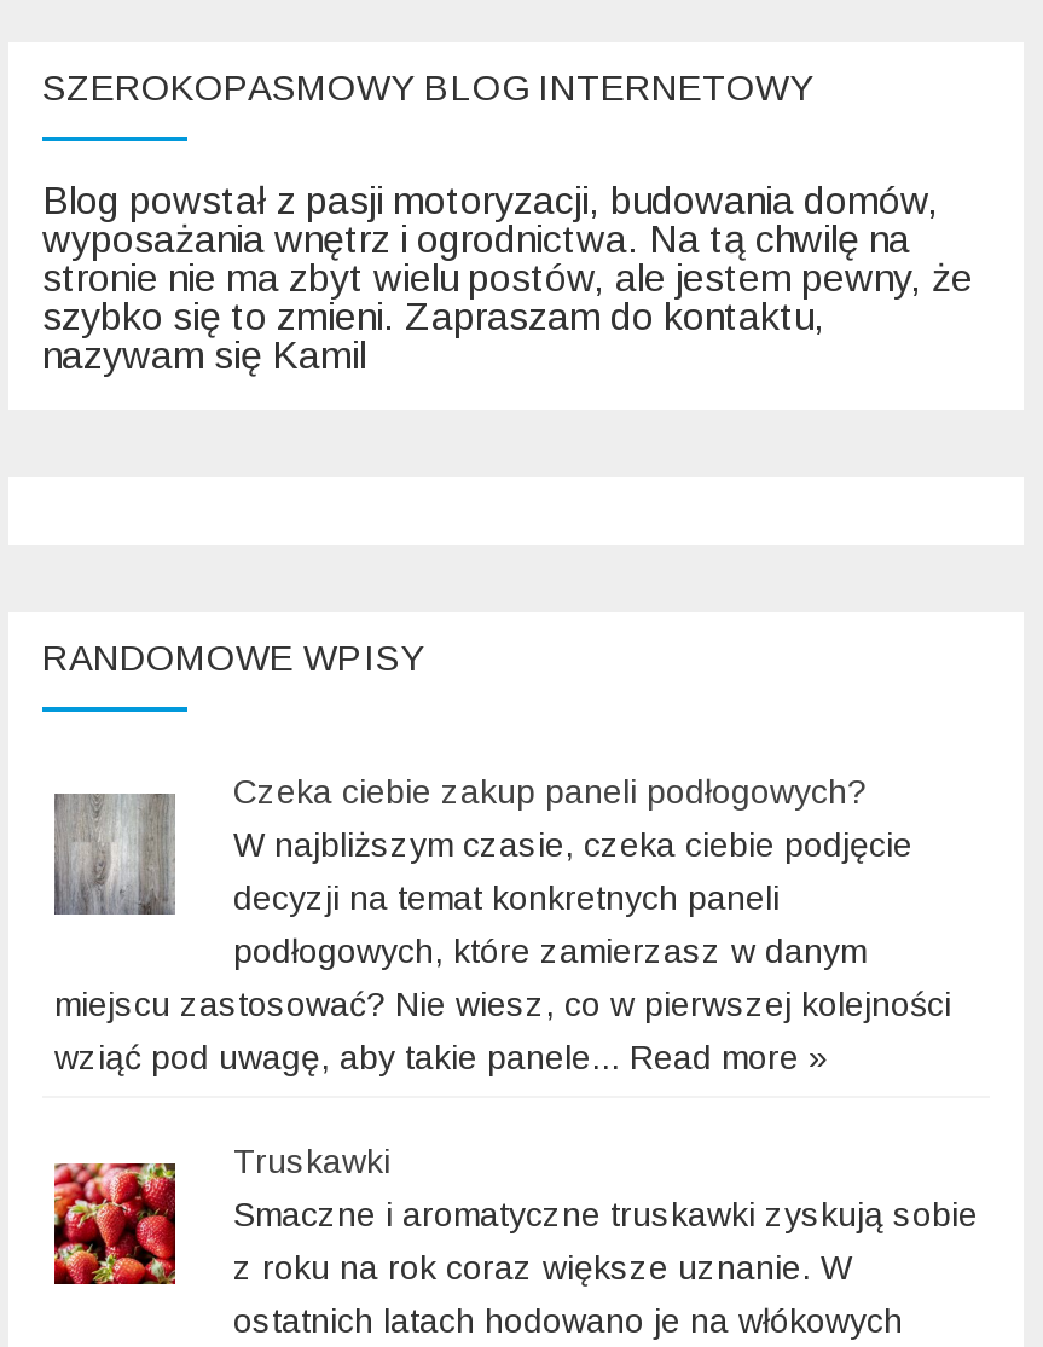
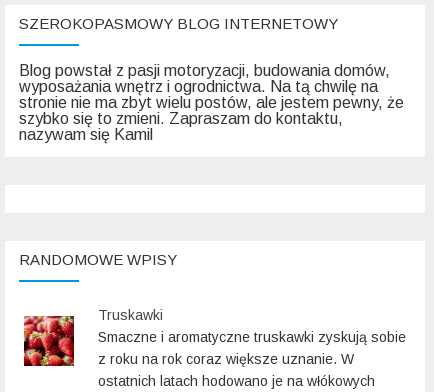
[52,772,951,1077] [image] | Czeka ciebie zakup paneli podłogowych? | W najbliższym czasie, czeka ciebie podjęcie | decyzji na temat konkretnych paneli | podłogowych, które zamierzasz w danym | miejscu zastosować? Nie wiesz, co w pierwszej kolejności | wziąć pod uwagę, aby takie panele... Read more » -> none

